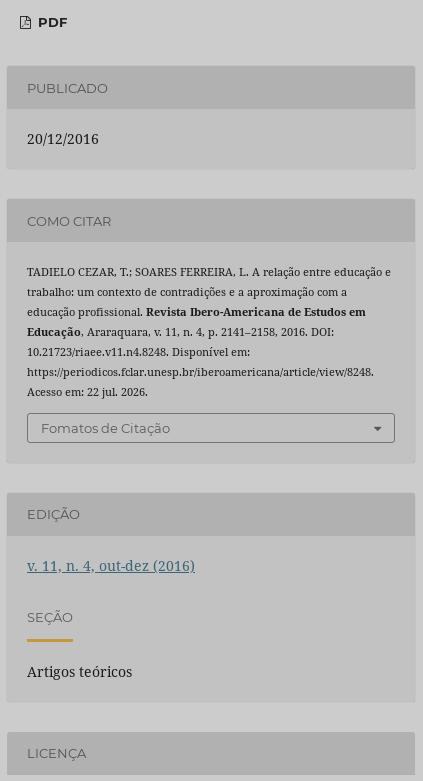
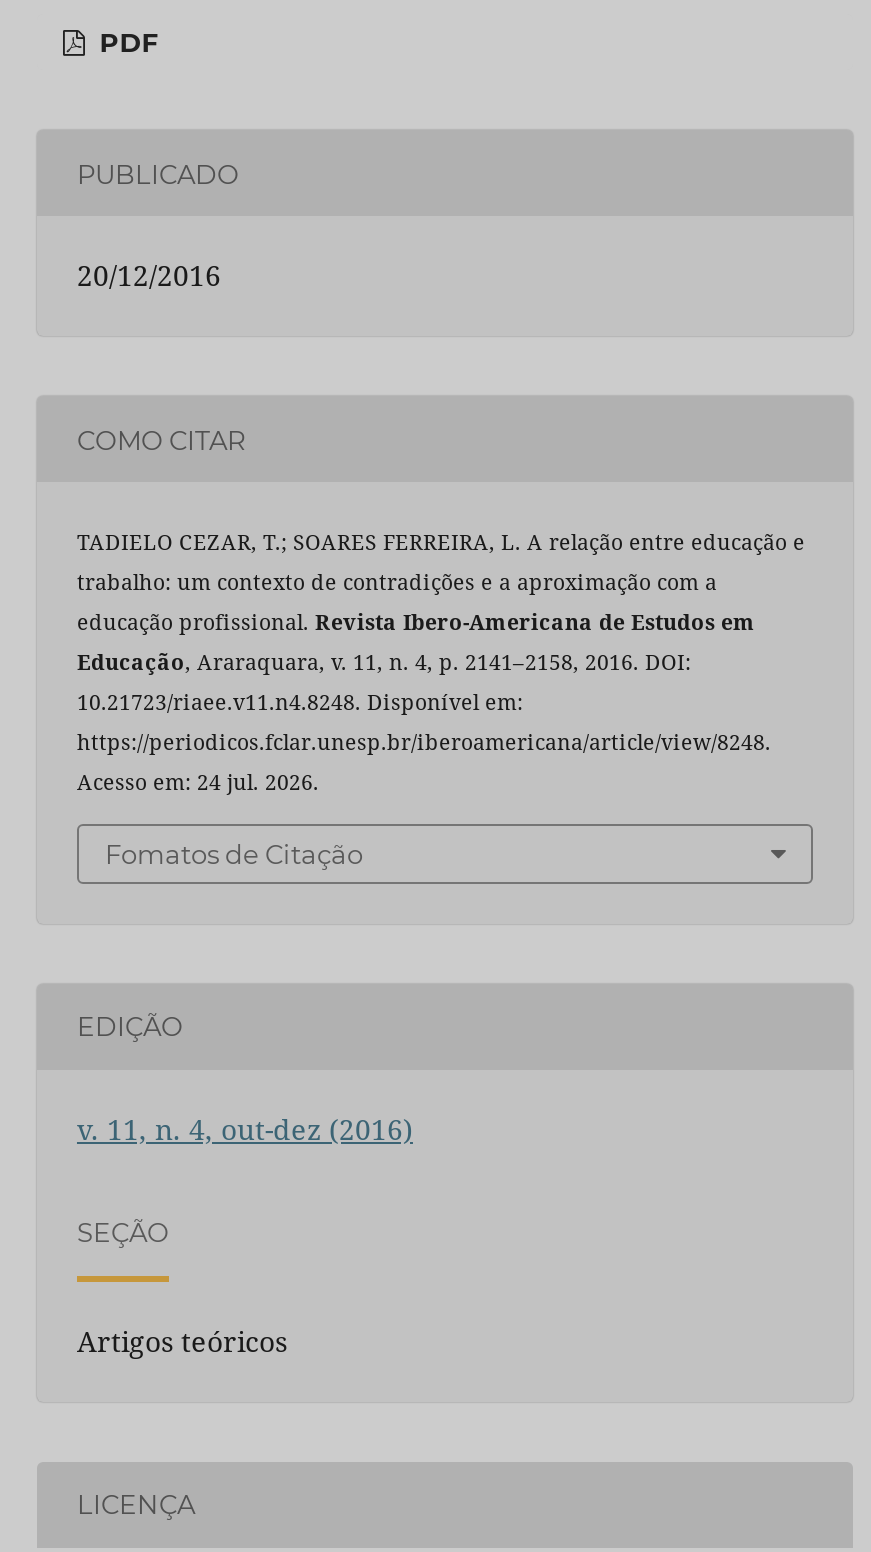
[27,385,148,399] Acesso em: 22 jul. 2026. -> [77,768,319,796] Acesso em: 24 jul. 2026.

